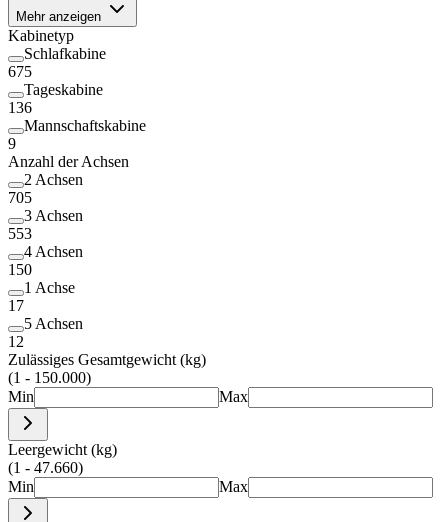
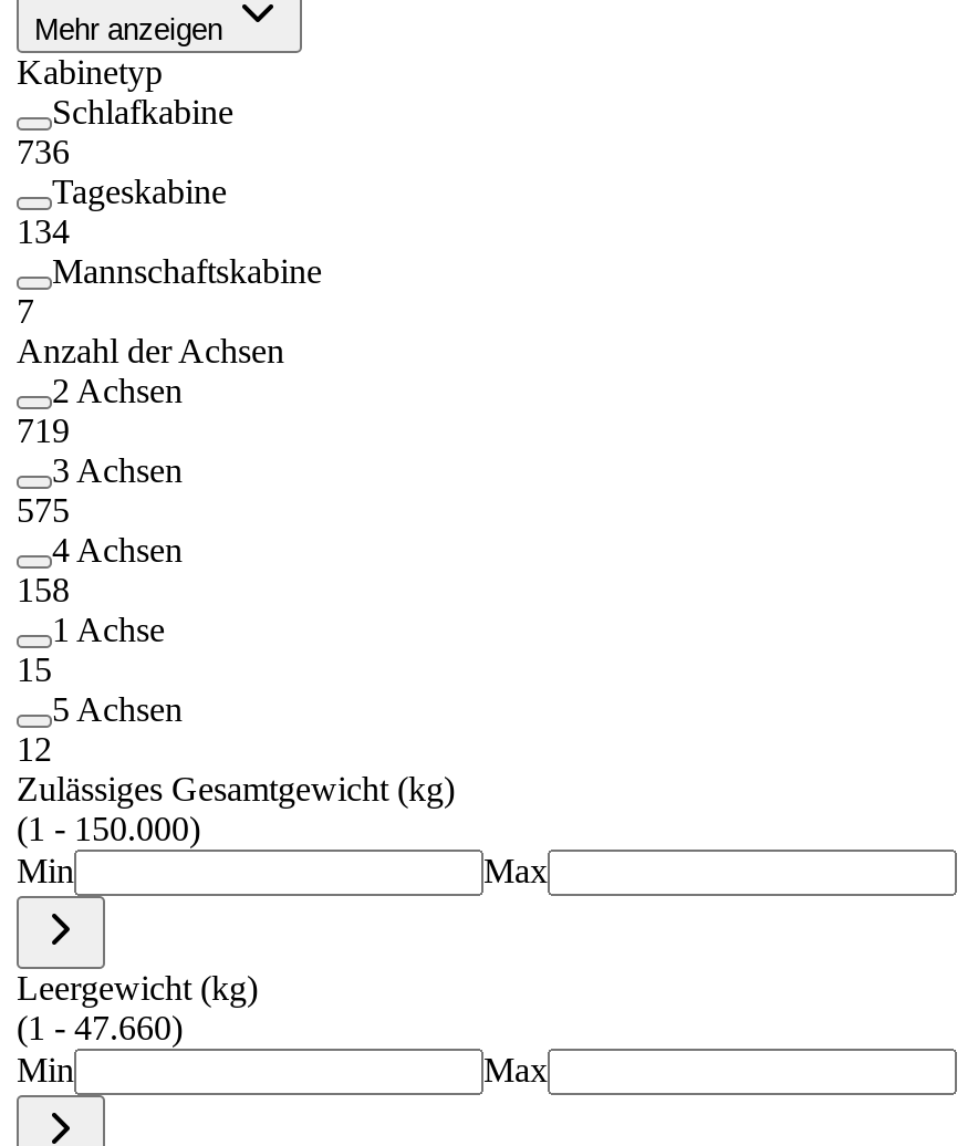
[8,63,32,80] 675 -> [17,132,70,170] 736
[8,99,32,116] 136 -> [17,212,70,250] 134
[8,135,16,152] 9 -> [17,292,34,329] 7
[8,189,32,206] 705 -> [17,411,70,449] 719
[8,225,32,242] 553 -> [17,491,70,528] 575
[8,261,32,278] 150 -> [17,570,70,608] 158
[8,297,24,314] 17 -> [17,650,52,688] 15

